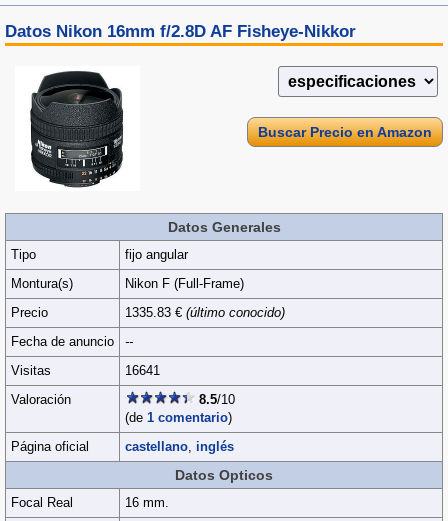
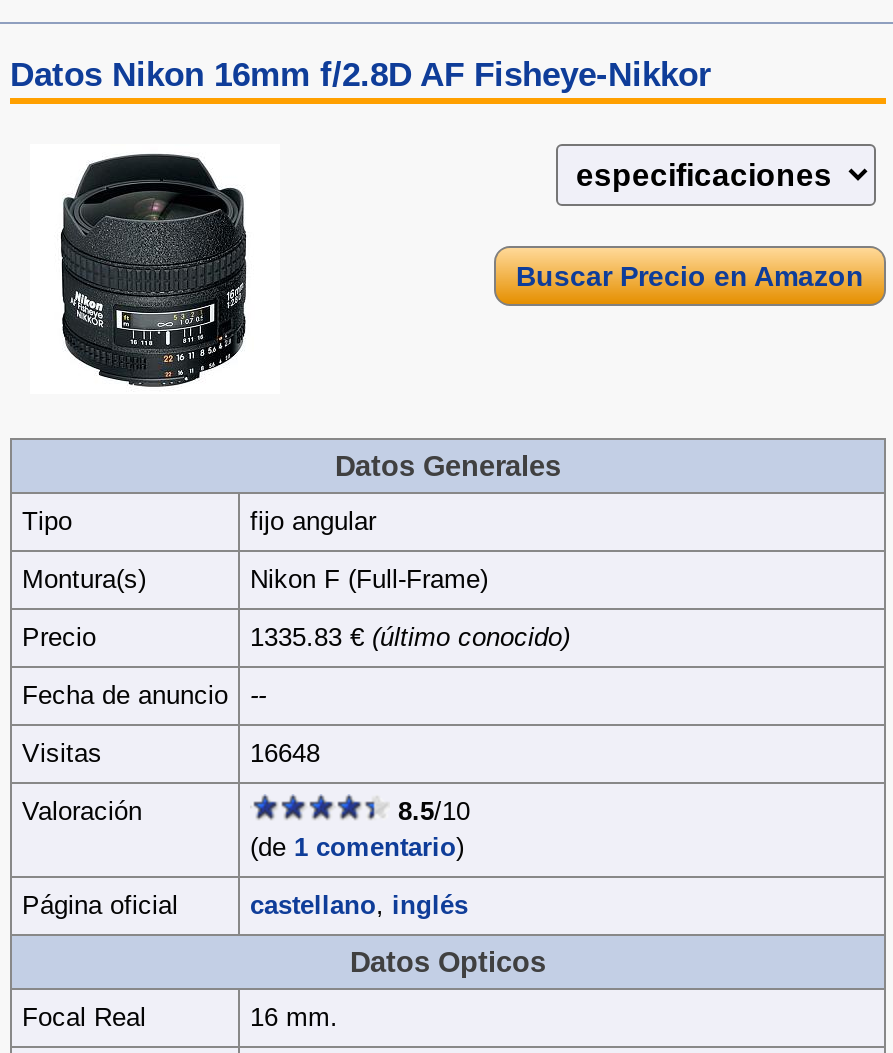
[125,363,160,378] 16641 -> [250,738,320,768] 16648

